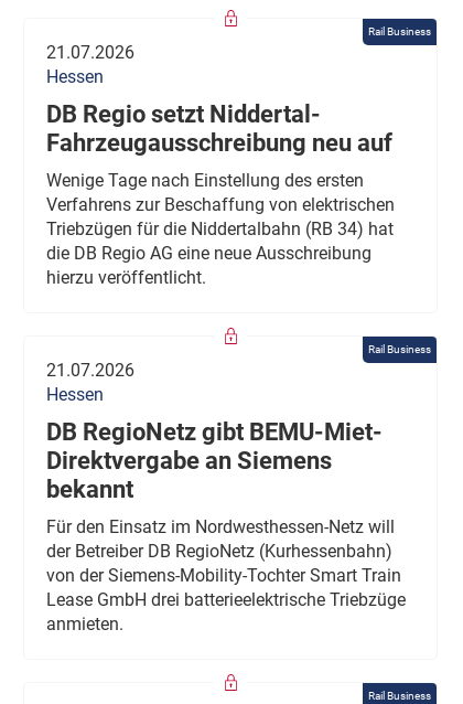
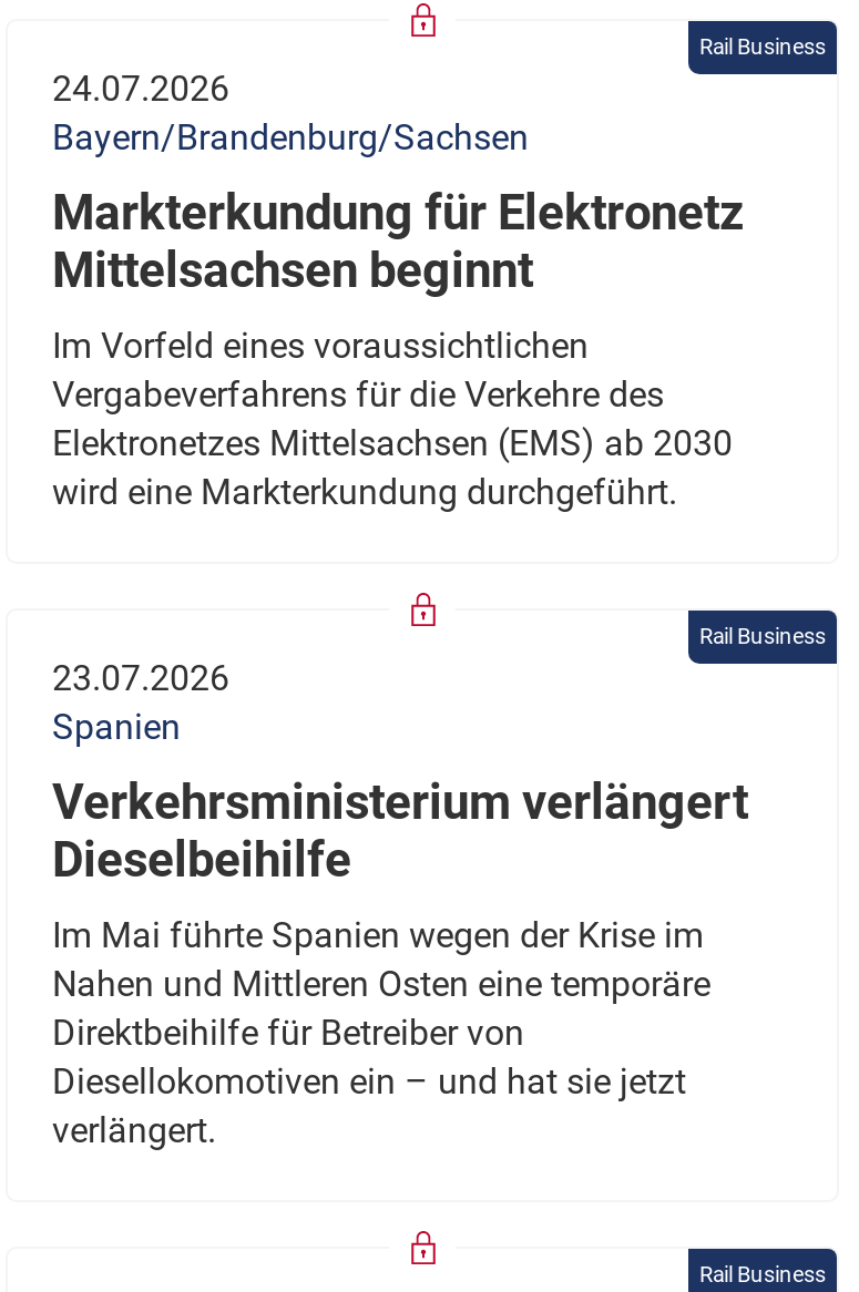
[46,41,134,87] 21.07.2026 | Hessen -> [52,68,529,158] 24.07.2026 | Bayern/Brandenburg/Sachsen
[46,100,392,156] DB Regio setzt Niddertal- | Fahrzeugausschreibung neu auf -> [52,185,744,298] Markterkundung für Elektronetz | Mittelsachsen beginnt
[46,169,395,287] Wenige Tage nach Einstellung des ersten | Verfahrens zur Beschaffung von elektrischen | Triebzügen für die Niddertalbahn (RB 34) hat | die DB Regio AG eine neue Ausschreibung | hierzu veröffentlicht. -> [52,325,733,513] Im Vorfeld eines voraussichtlichen | Vergabeverfahrens für die Verkehre des | Elektronetzes Mittelsachsen (EMS) ab 2030 | wird eine Markterkundung durchgeführt.
[46,359,134,404] 21.07.2026 | Hessen -> [52,657,229,748] 23.07.2026 | Spanien
[46,418,383,503] DB RegioNetz gibt BEMU-Miet- | Direktvergabe an Siemens | bekannt -> [52,775,748,888] Verkehrsministerium verlängert | Dieselbeihilfe
[46,516,406,634] Für den Einsatz im Nordwesthessen-Netz will | der Betreiber DB RegioNetz (Kurhessenbahn) | von der Siemens-Mobility-Tochter Smart Train | Lease GmbH drei batterieelektrische Triebzüge | anmieten. -> [52,914,710,1151] Im Mai führte Spanien wegen der Krise im | Nahen und Mittleren Osten eine temporäre | Direktbeihilfe für Betreiber von | Diesellokomotiven ein – und hat sie jetzt | verlängert.

